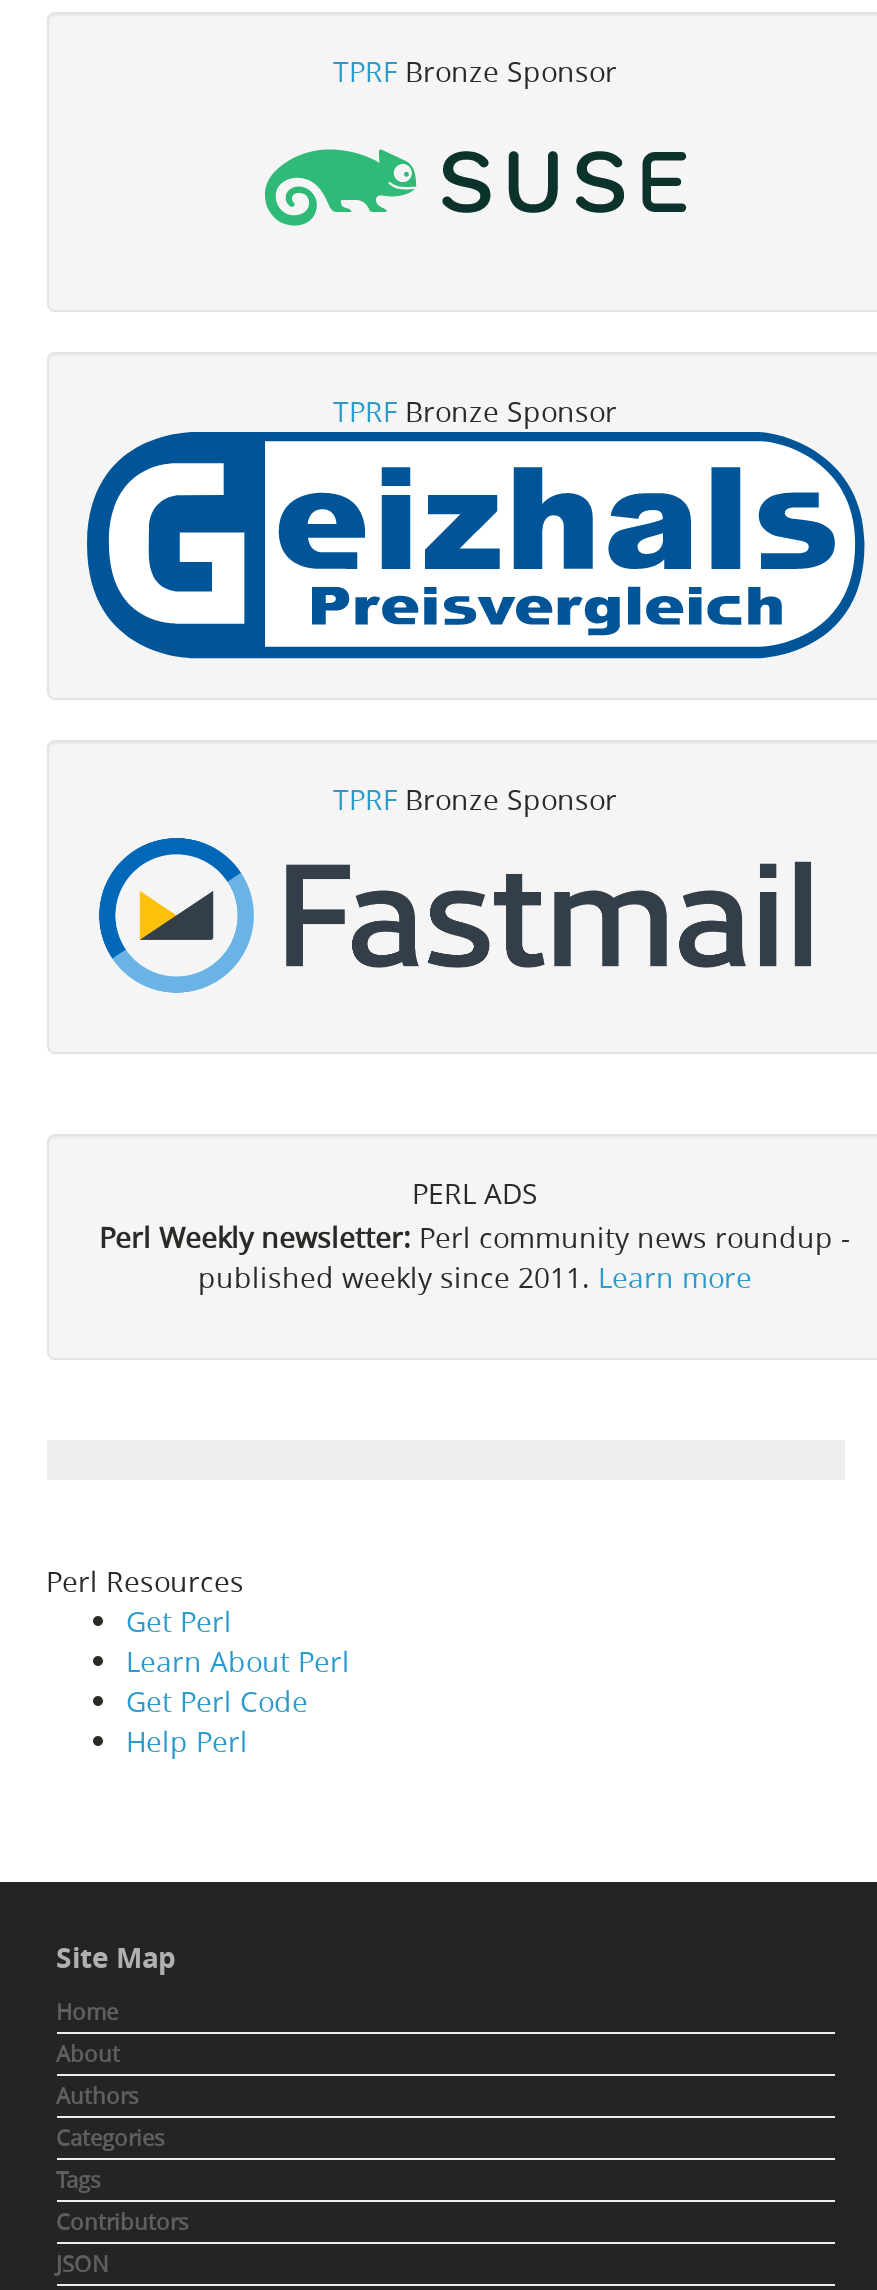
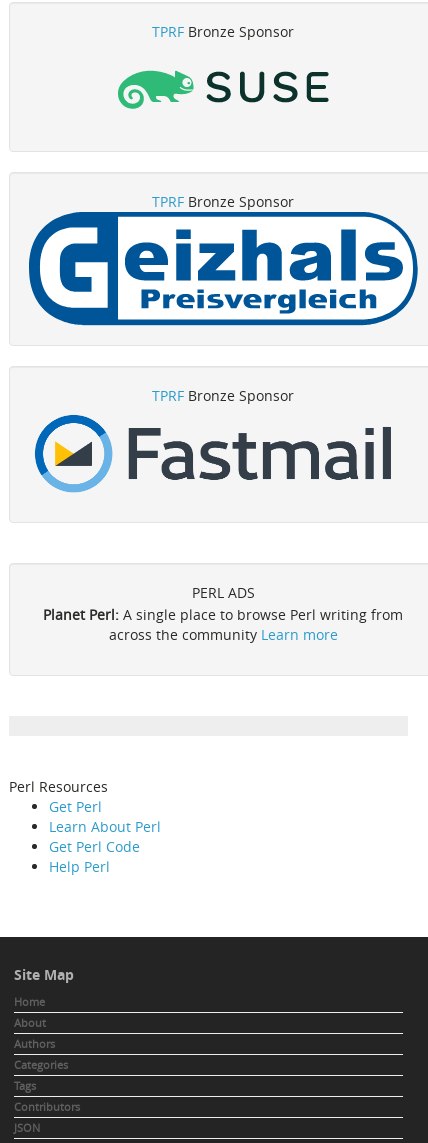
[99,1217,851,1295] Perl Weekly newsletter: Perl community news roundup - | published weekly since 2011. Learn more -> [43,604,403,643] Planet Perl: A single place to browse Perl writing from | across the community Learn more

